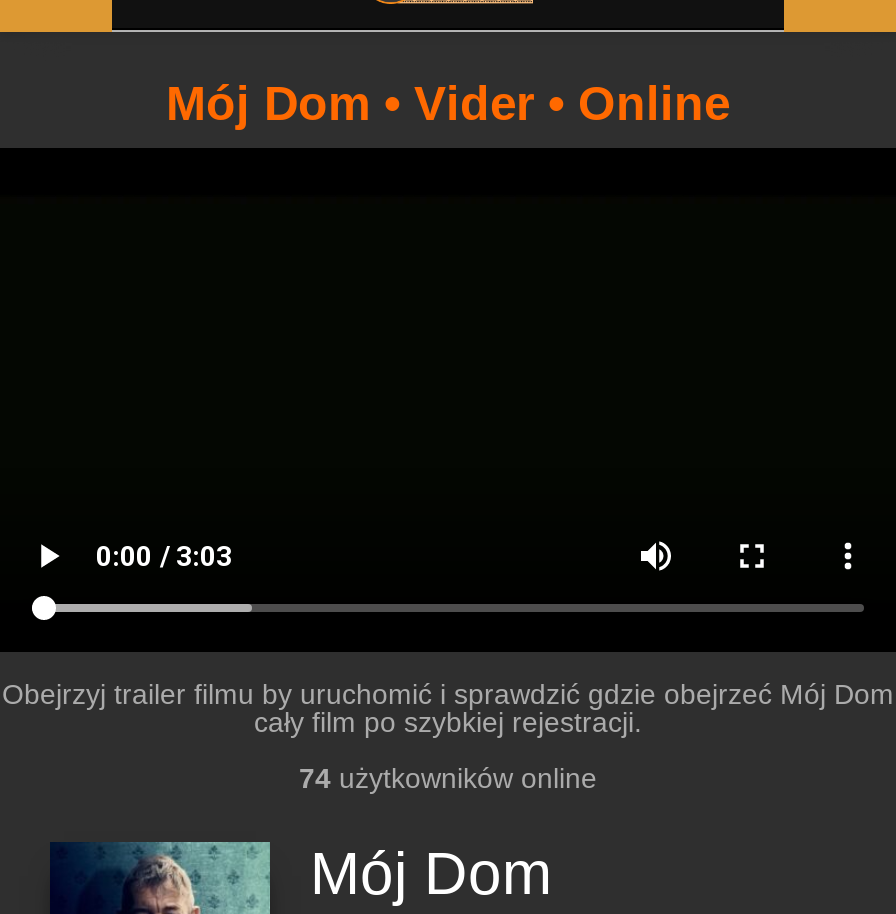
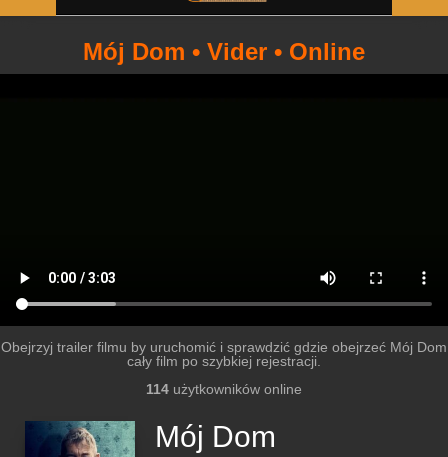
[299,762,597,794] 74 użytkowników online -> [146,381,302,397] 114 użytkowników online

